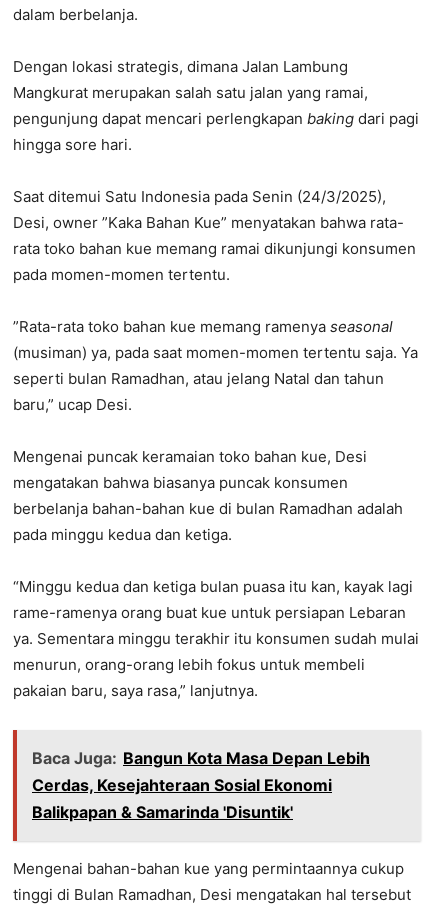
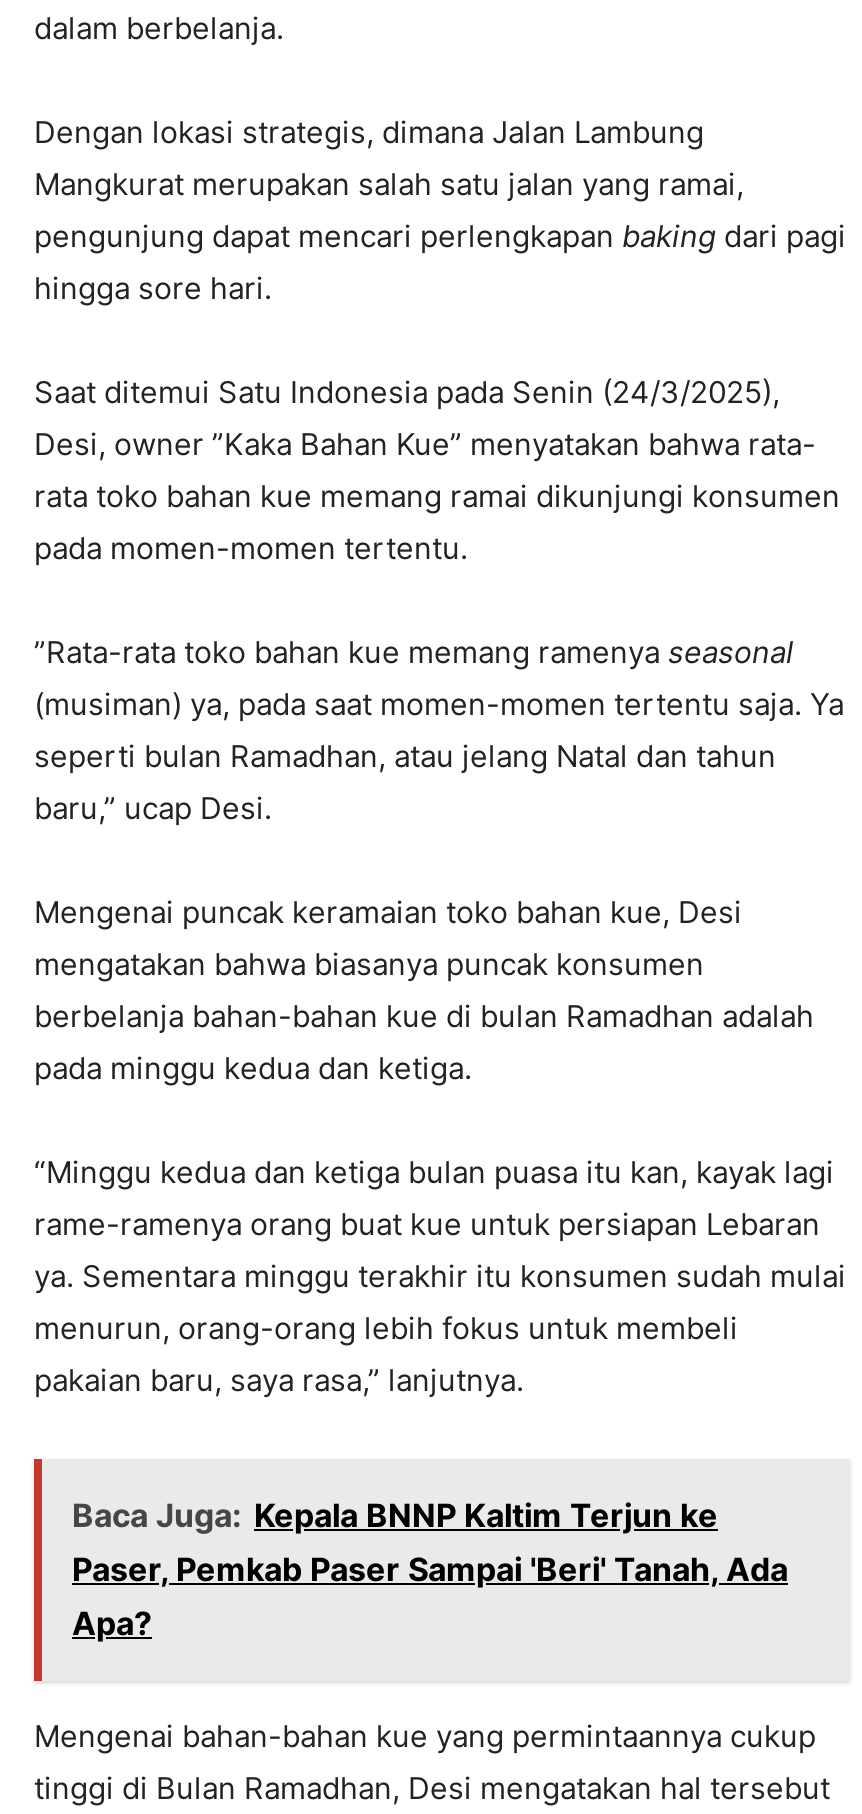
[32,748,370,822] Baca Juga: Bangun Kota Masa Depan Lebih | Cerdas, Kesejahteraan Sosial Ekonomi | Balikpapan & Samarinda 'Disuntik' -> [72,1496,788,1644] Baca Juga: Kepala BNNP Kaltim Terjun ke | Paser, Pemkab Paser Sampai 'Beri' Tanah, Ada | Apa?

